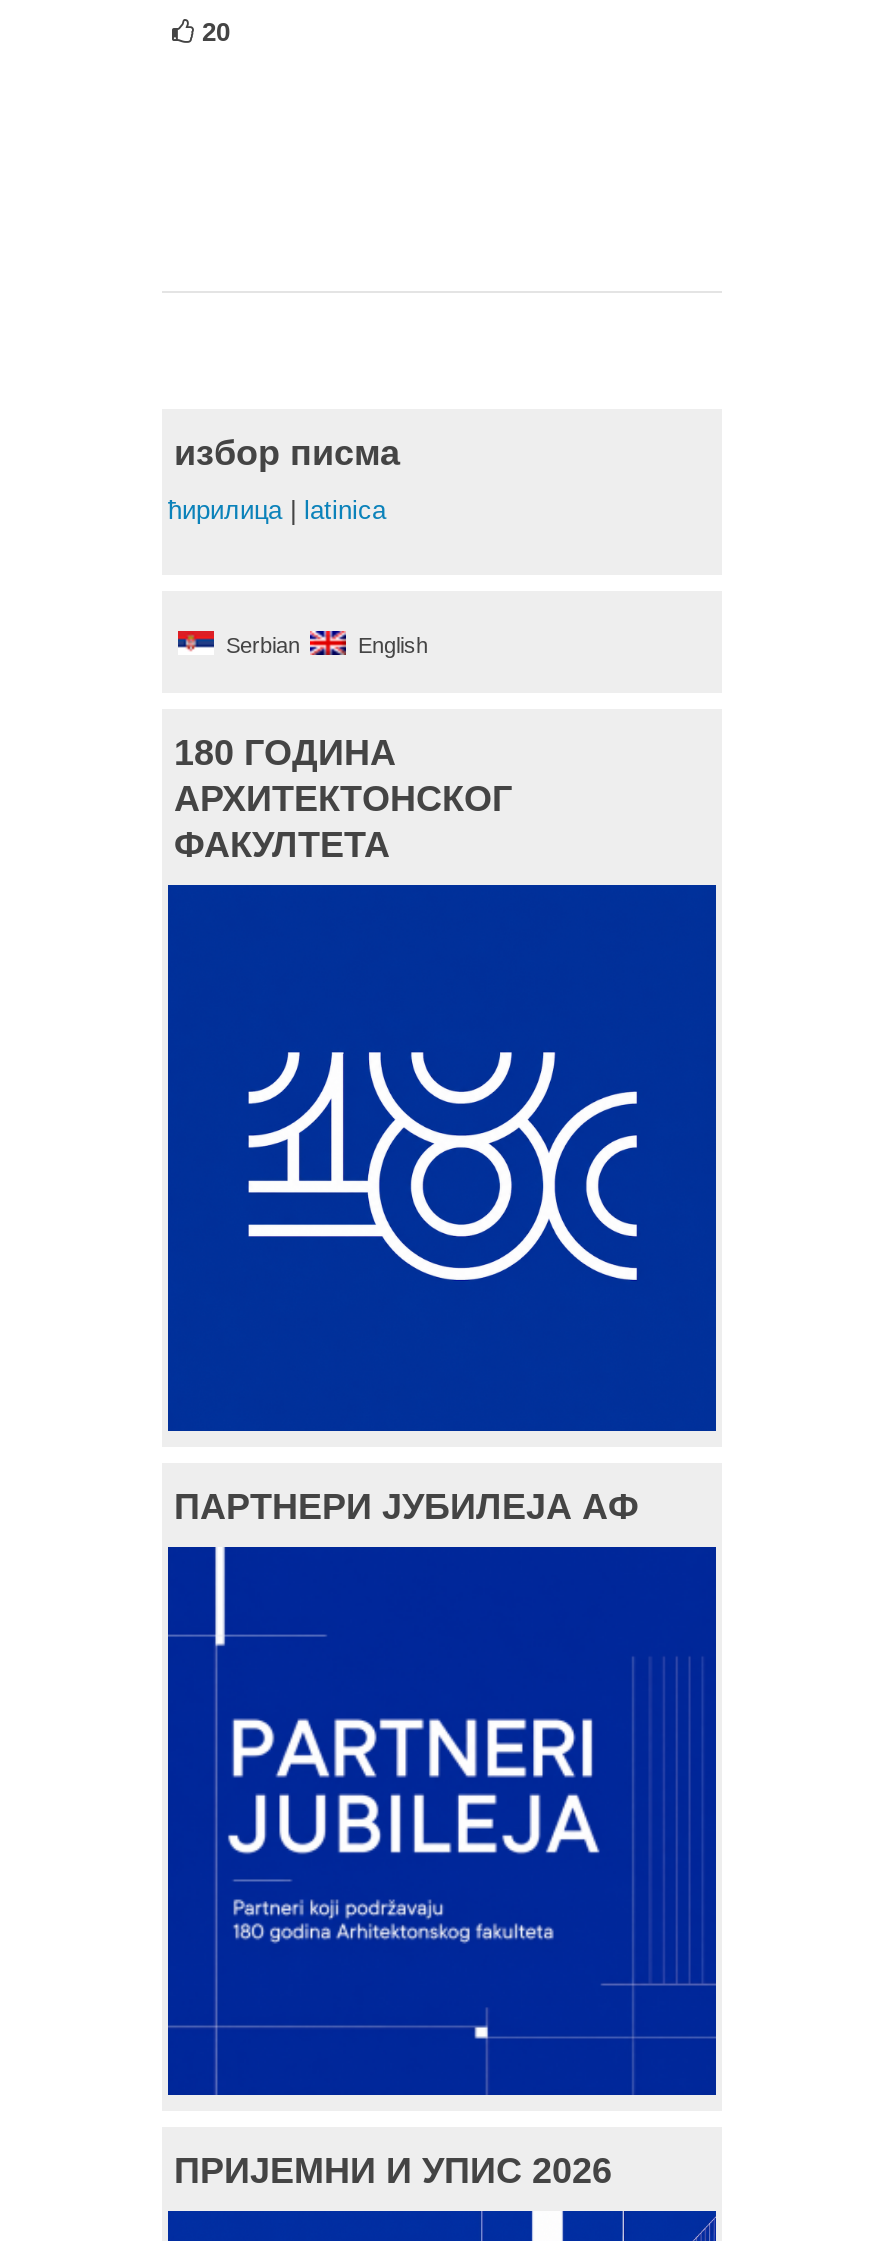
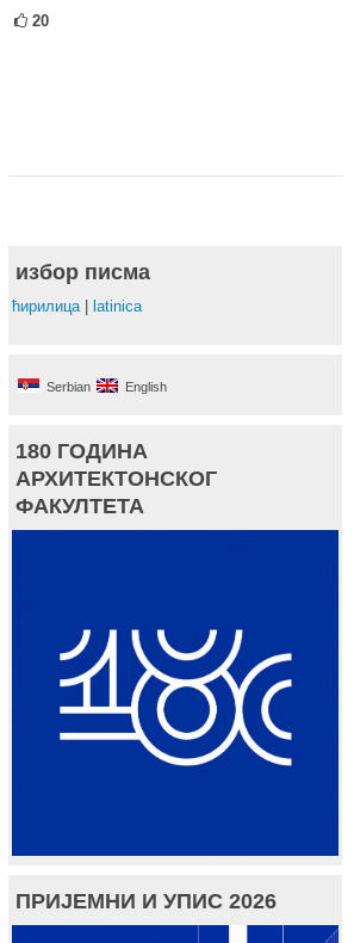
[174,1486,638,1526] ПАРТНЕРИ ЈУБИЛЕЈА АФ -> none
[210,1549,598,2089] [image] -> none

